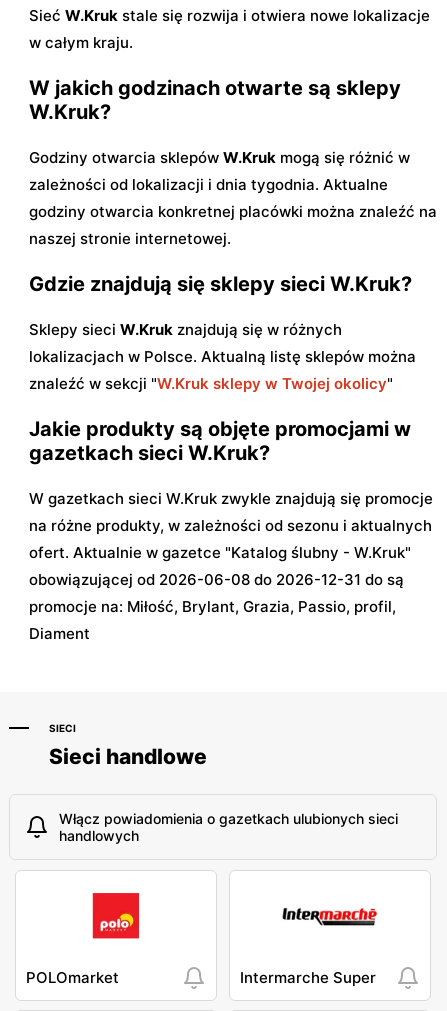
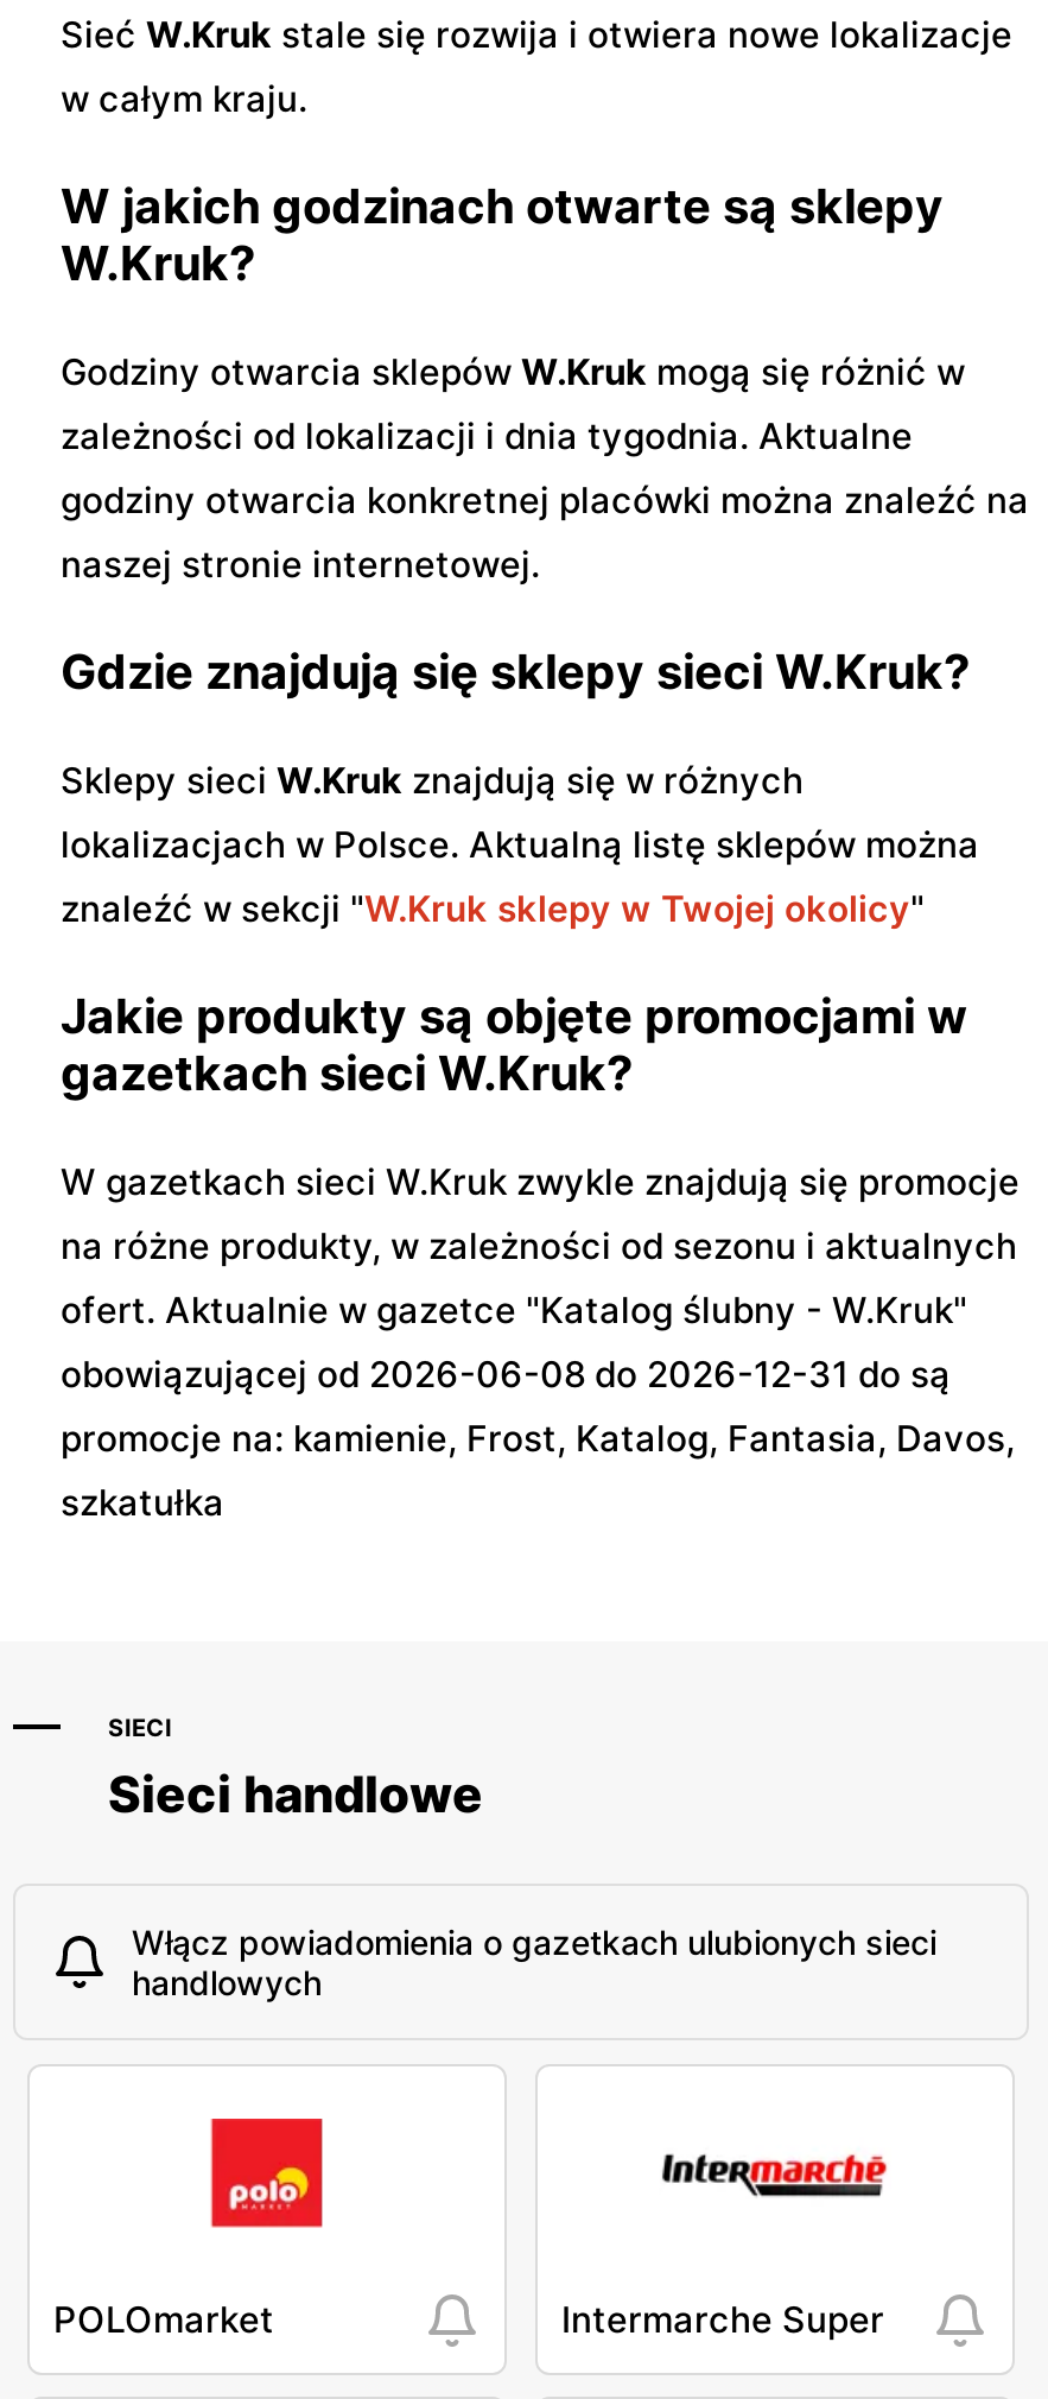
[29,596,396,642] promocje na: Miłość, Brylant, Grazia, Passio, profil, | Diament -> [61,1414,1015,1524] promocje na: kamienie, Frost, Katalog, Fantasia, Davos, | szkatułka

